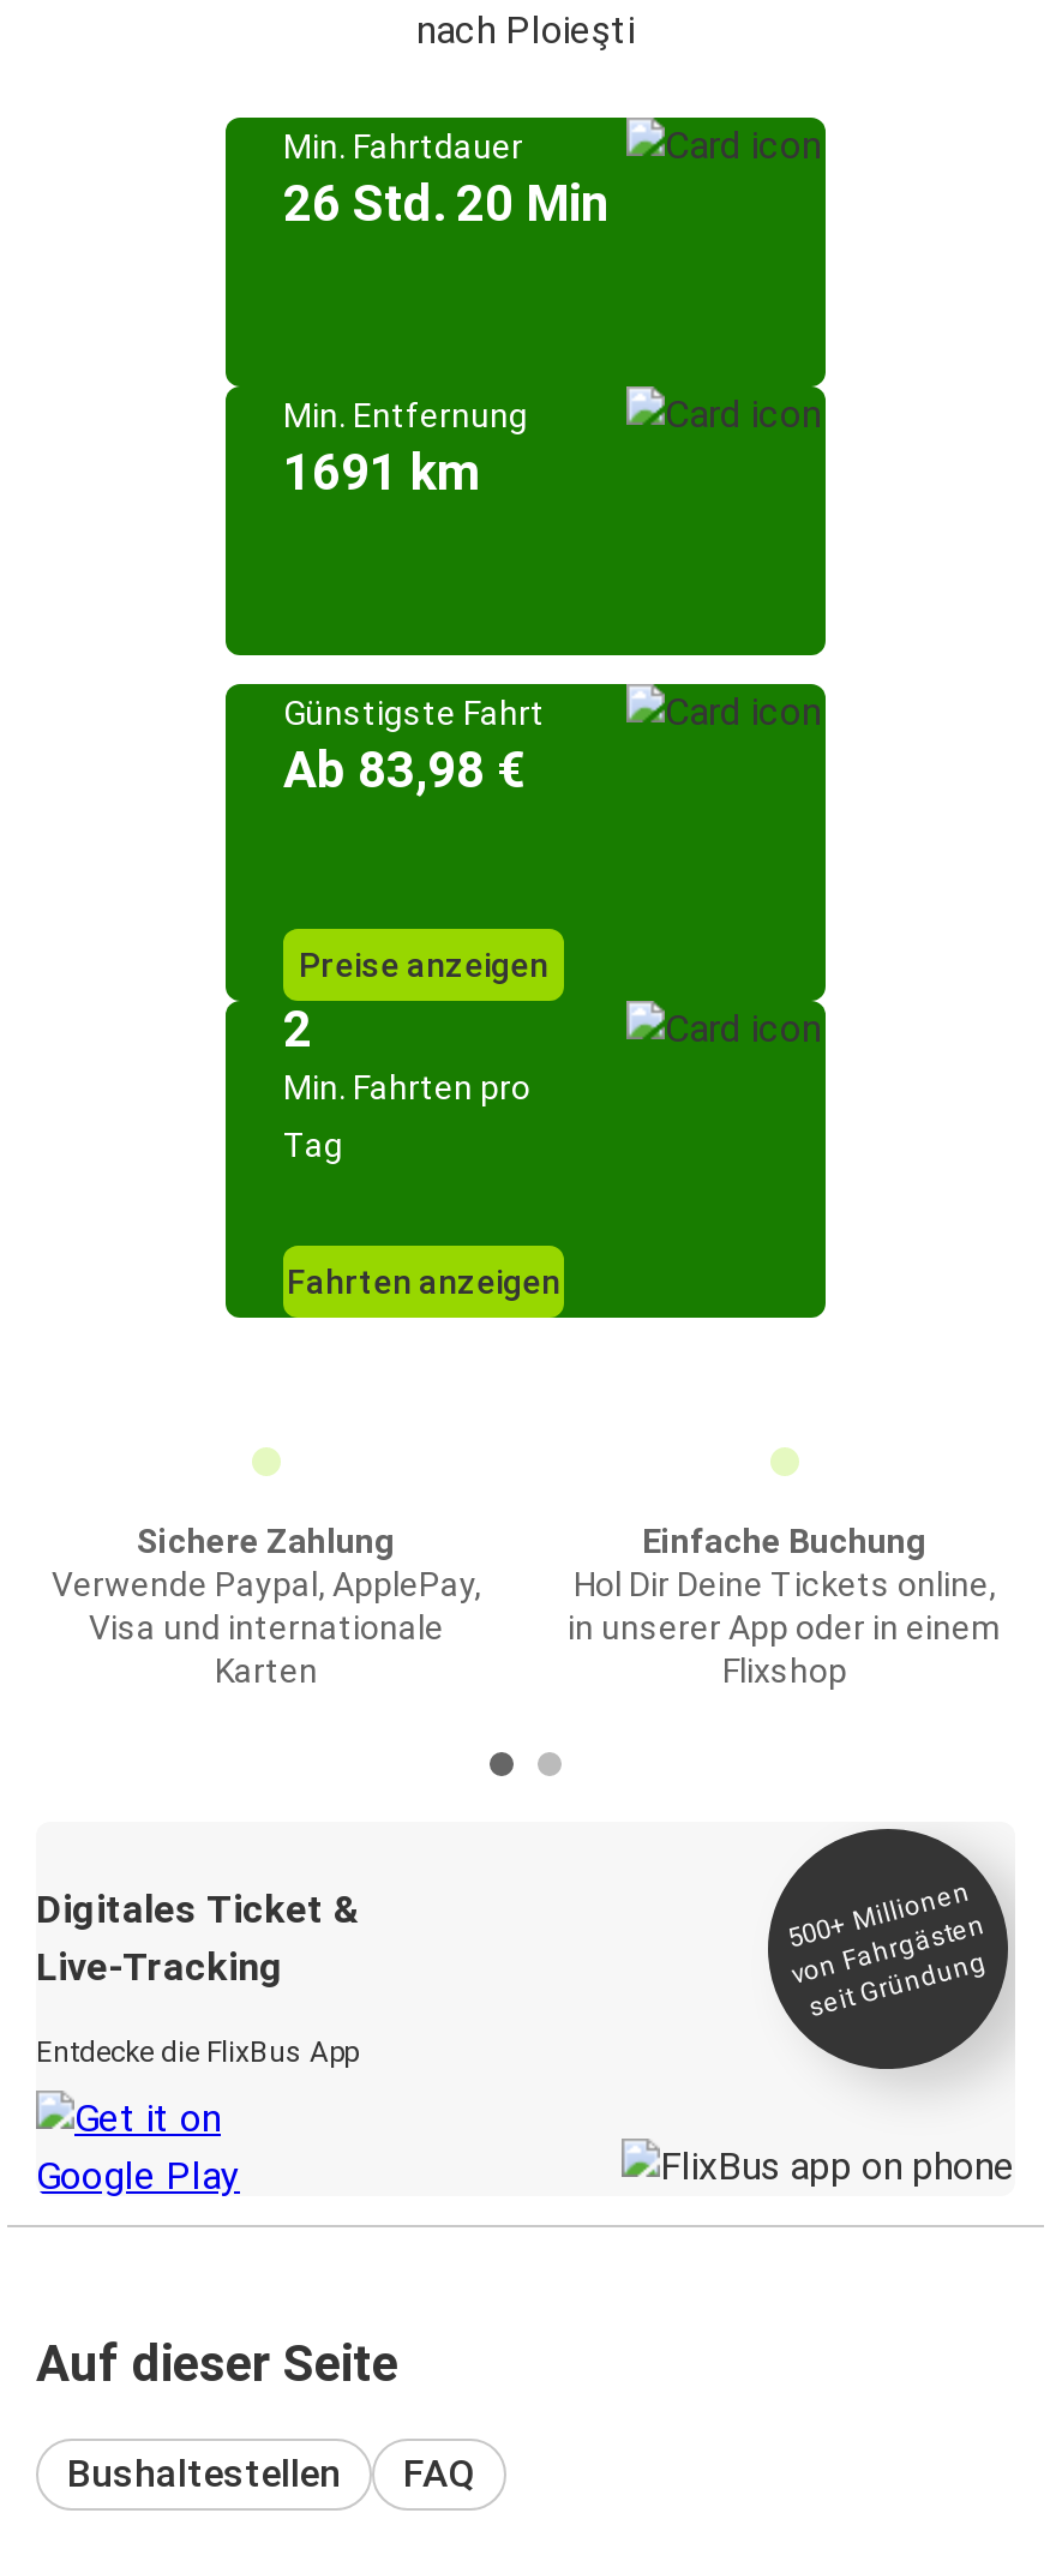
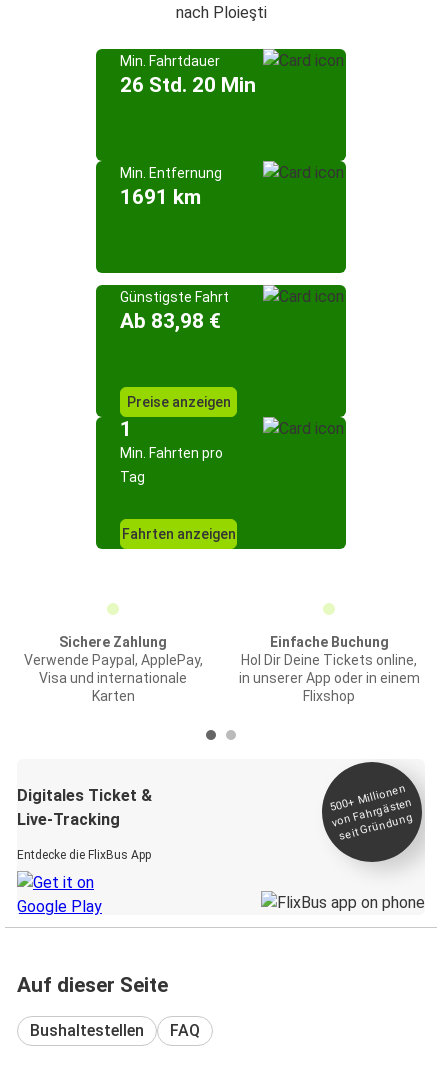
[283,1001,312,1058] 2 -> [120,417,132,441] 1

